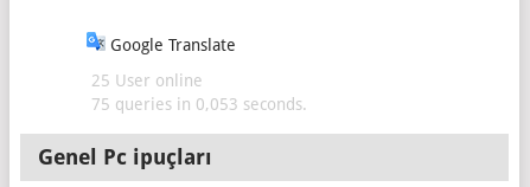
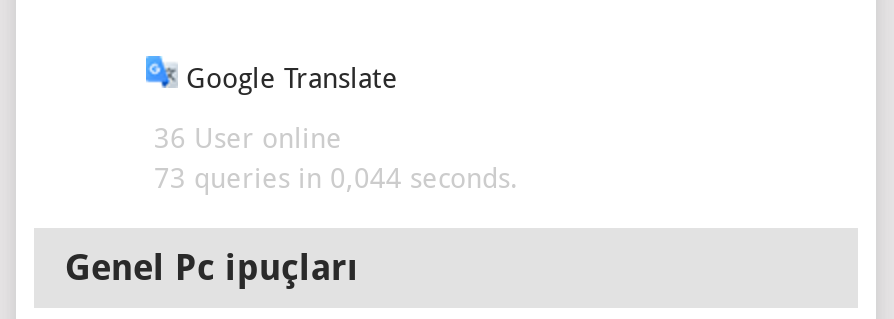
[87,71,203,90] 25 User online -> [146,122,342,154] 36 User online
[87,95,307,114] 75 queries in 0,053 seconds. -> [146,162,518,194] 73 queries in 0,044 seconds.

